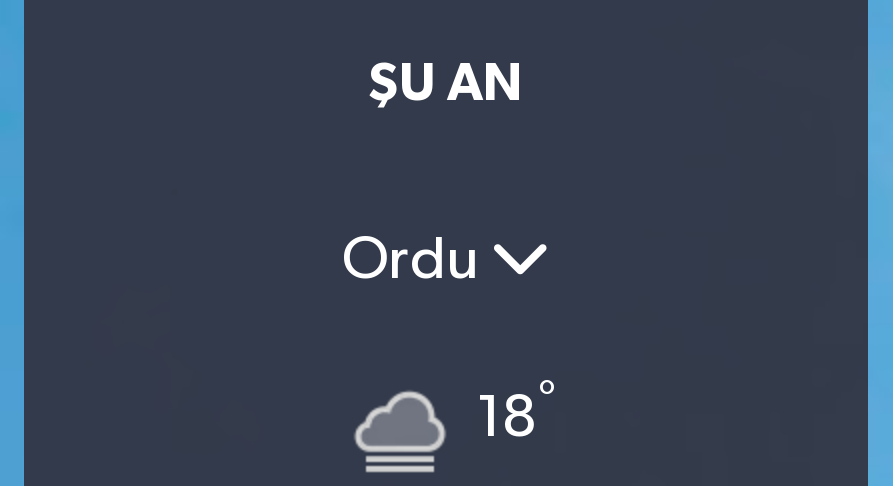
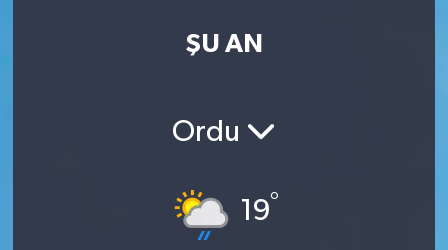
[348,376,556,476] [image] | 18° -> [174,189,278,241] [image] | 19°

